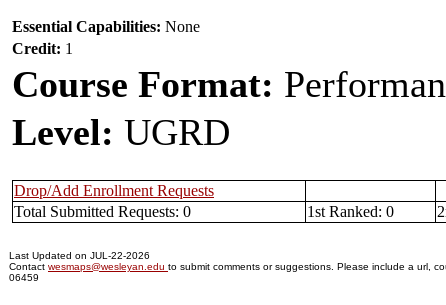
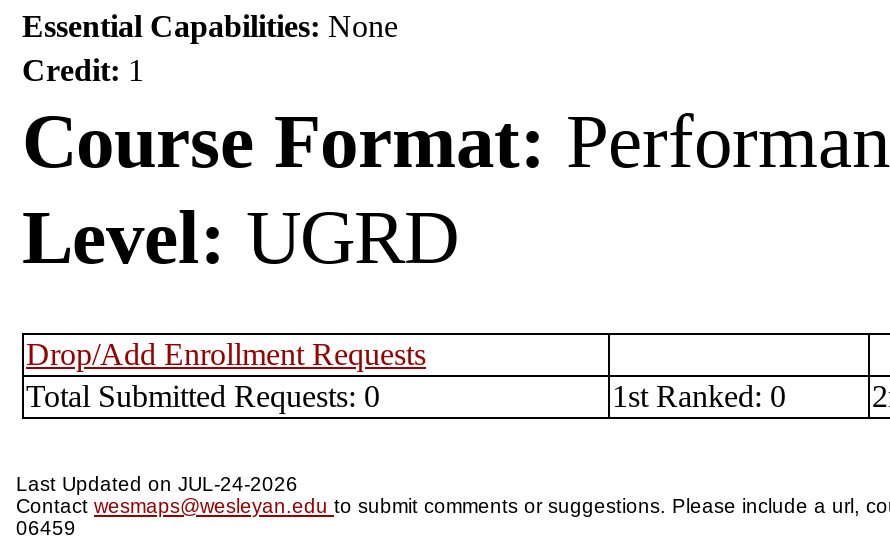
[9,250,150,261] Last Updated on JUL-22-2026 -> [16,473,298,495] Last Updated on JUL-24-2026

